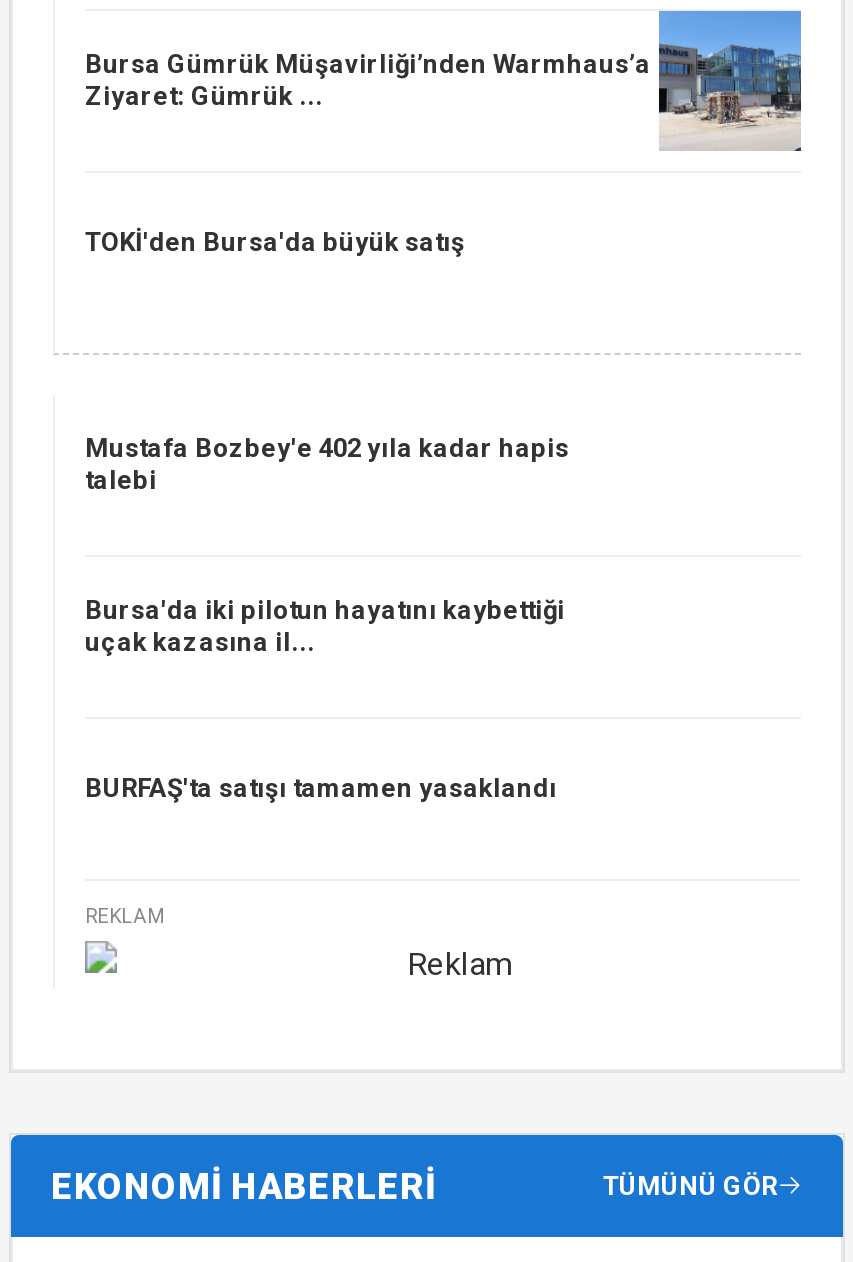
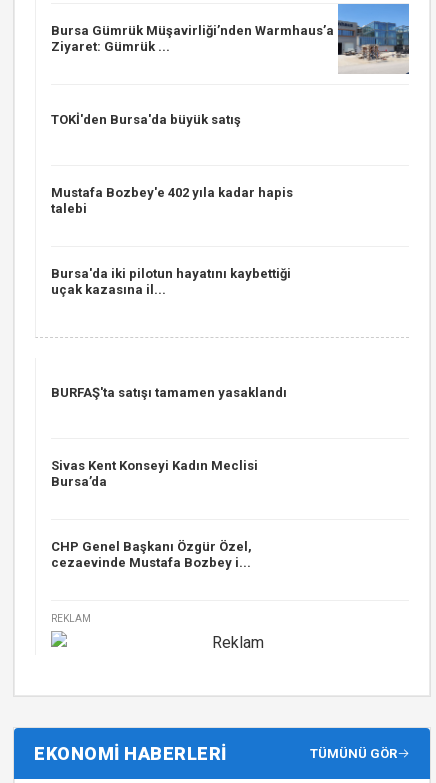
moved [85,433,569,657] -> [51,185,293,297]: Mustafa Bozbey'e 402 yıla kadar hapis | talebi | Bursa'da iki pilotun hayatını kaybettiği | uçak kazasına il...
none -> [51,458,258,489] Sivas Kent Konseyi Kadın Meclisi | Bursa’da
none -> [51,539,252,570] CHP Genel Başkanı Özgür Özel, | cezaevinde Mustafa Bozbey i...

